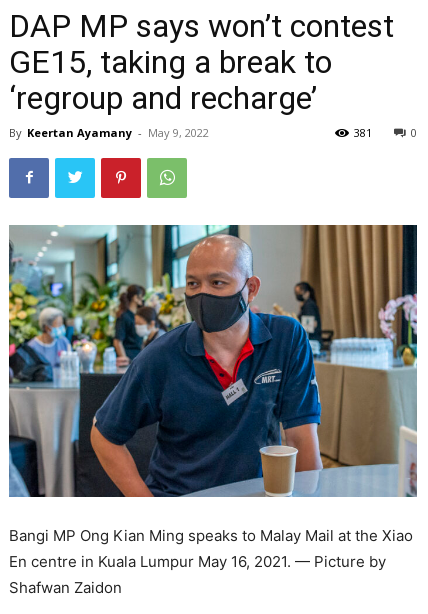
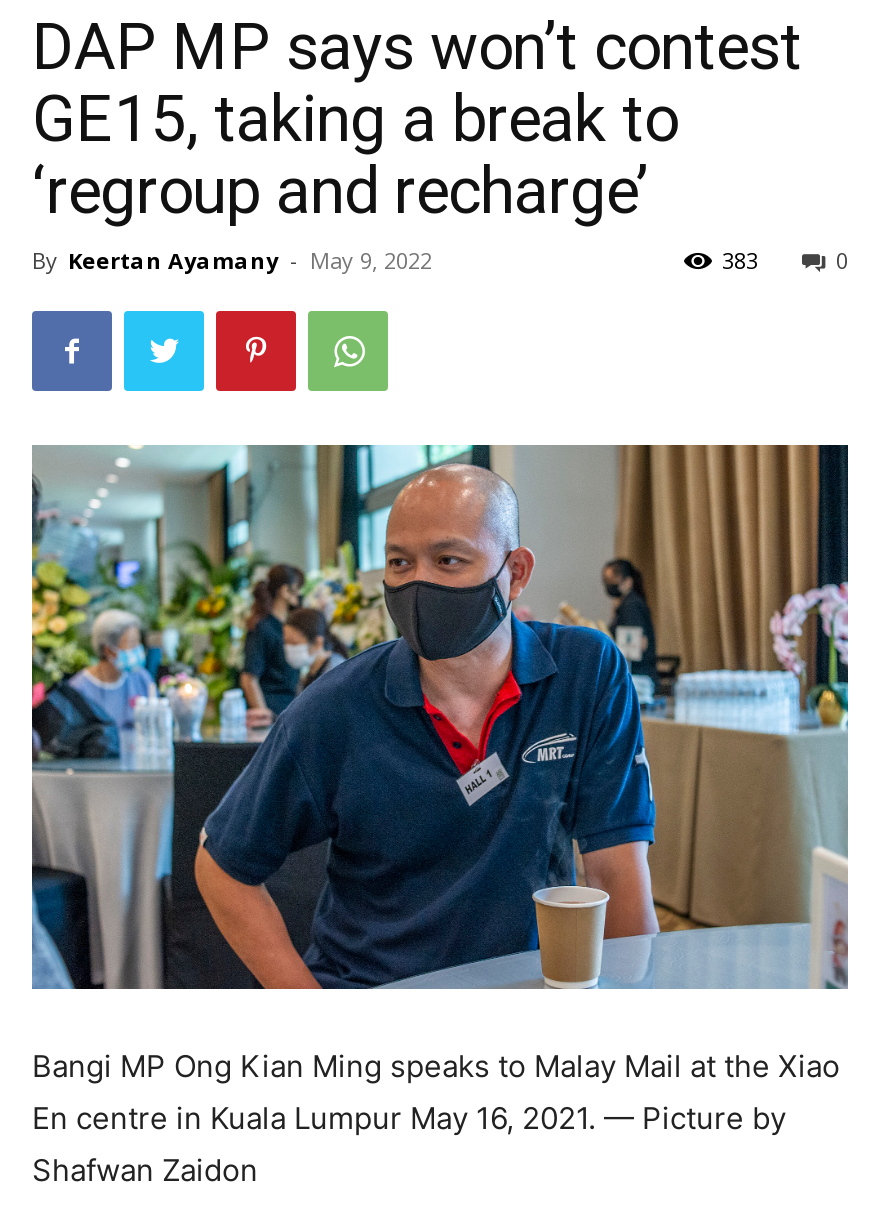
[354,125,372,140] 381 -> [722,245,758,275] 383

